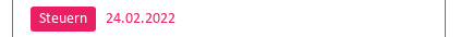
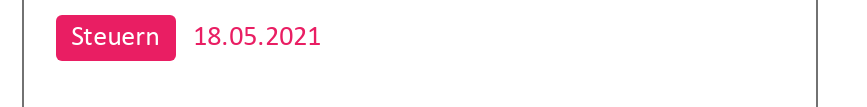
[39,11,175,27] Steuern 24.02.2022 -> [71,23,321,53] Steuern 18.05.2021

